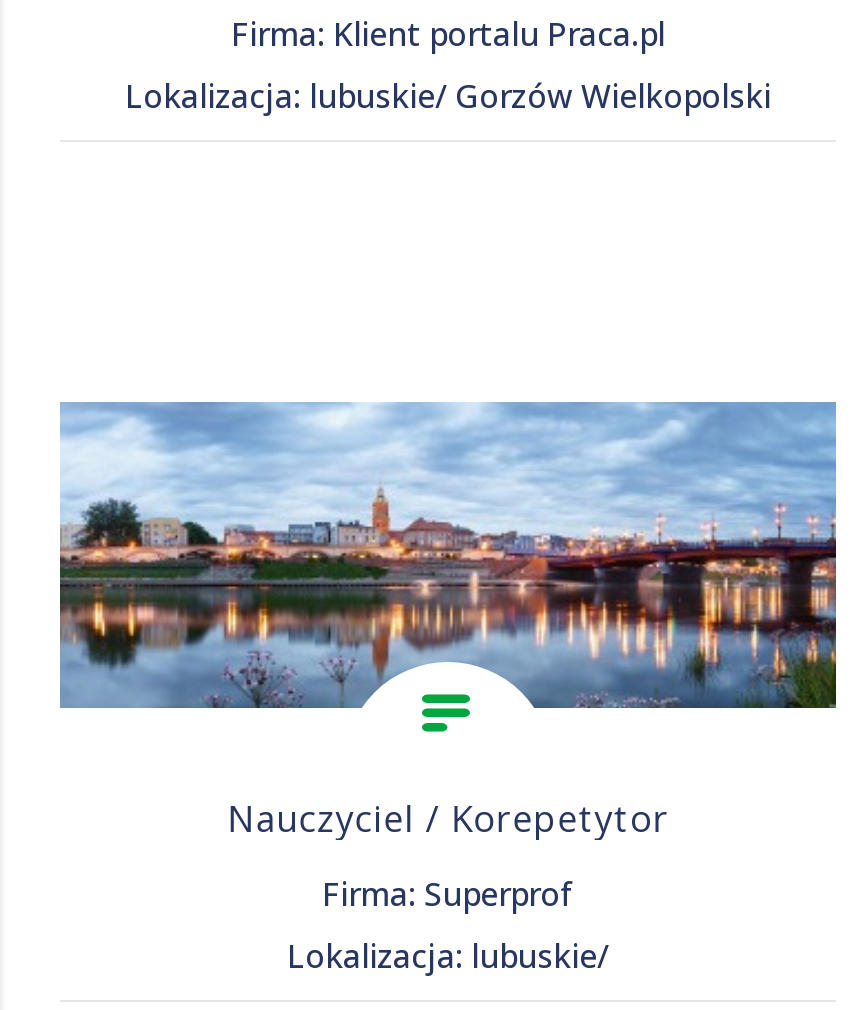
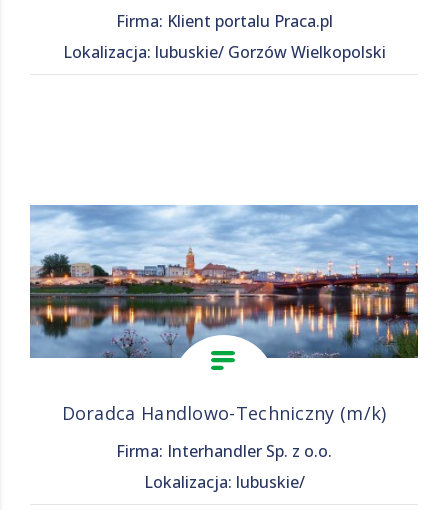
[227,794,669,842] Nauczyciel / Korepetytor -> [61,401,386,425] Doradca Handlowo-Techniczny (m/k)
[322,872,574,916] Firma: Superprof -> [116,440,332,462] Firma: Interhandler Sp. z o.o.

